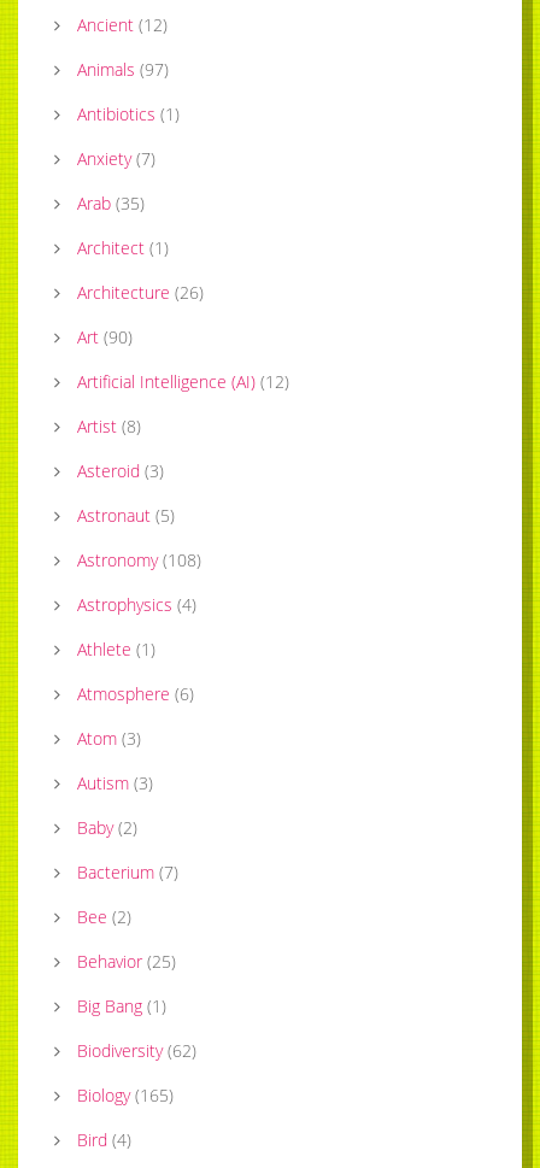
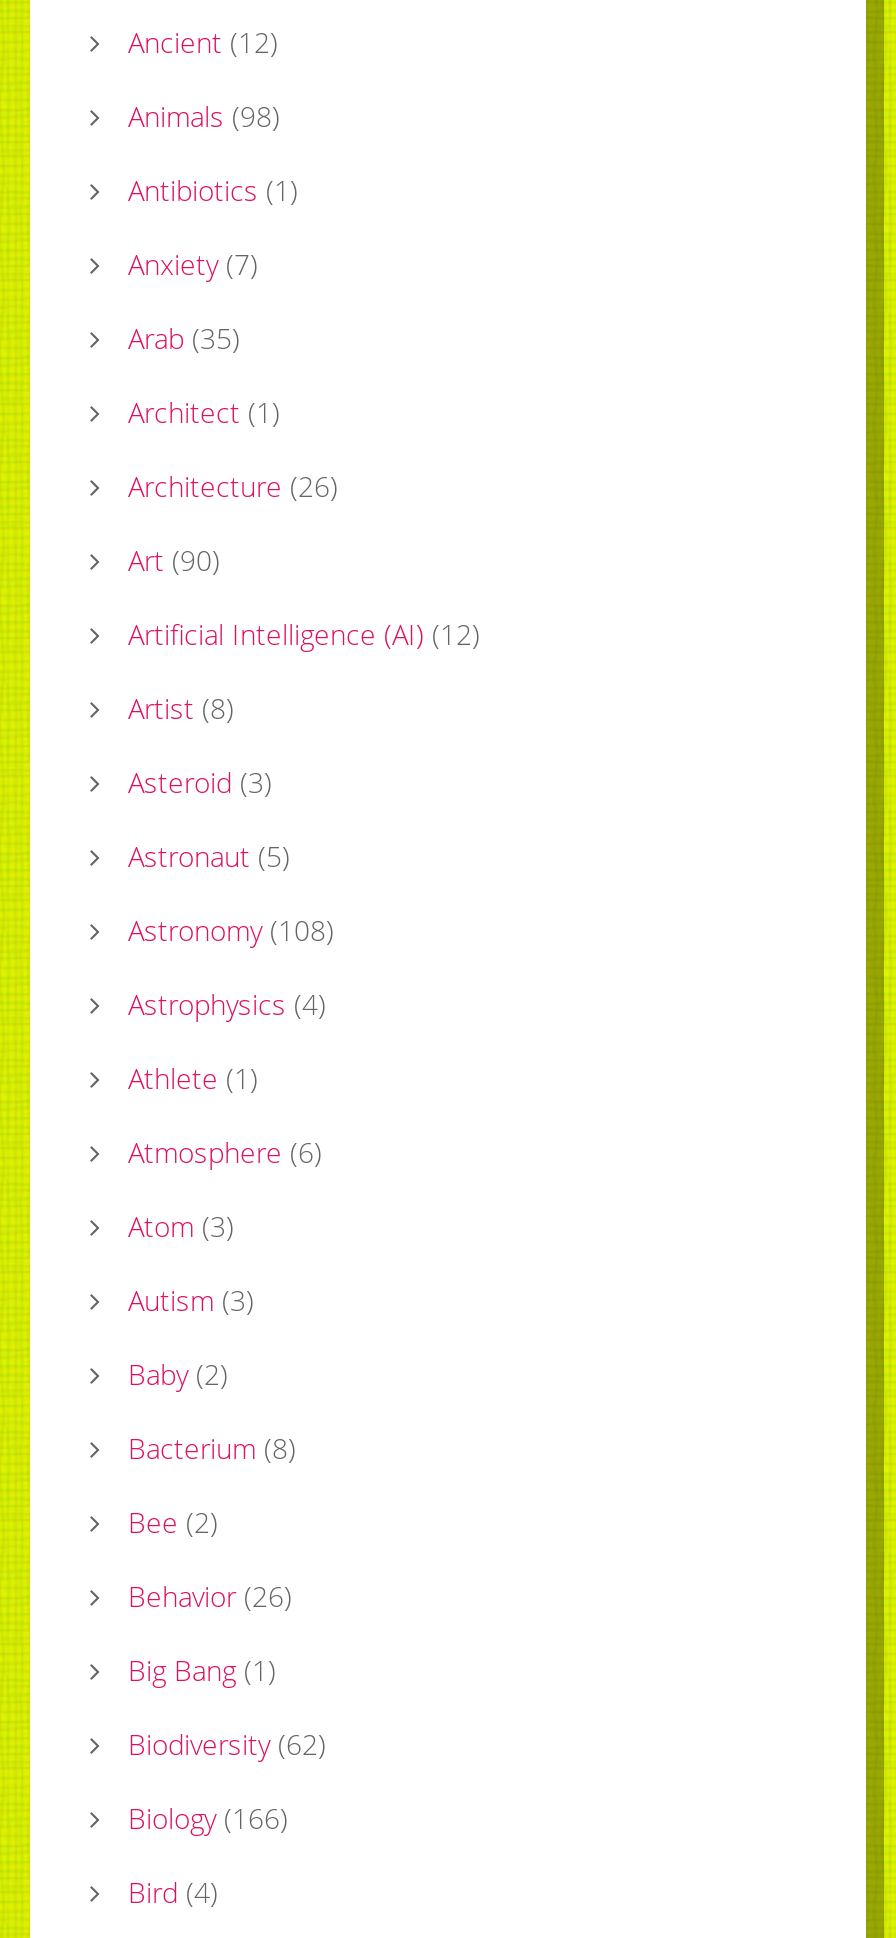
[77,58,169,81] Animals (97) -> [128,96,280,134] Animals (98)
[77,861,178,884] Bacterium (7) -> [128,1428,296,1466] Bacterium (8)
[77,950,176,973] Behavior (25) -> [128,1576,292,1614] Behavior (26)
[77,1084,174,1107] Biology (165) -> [128,1798,288,1836] Biology (166)

